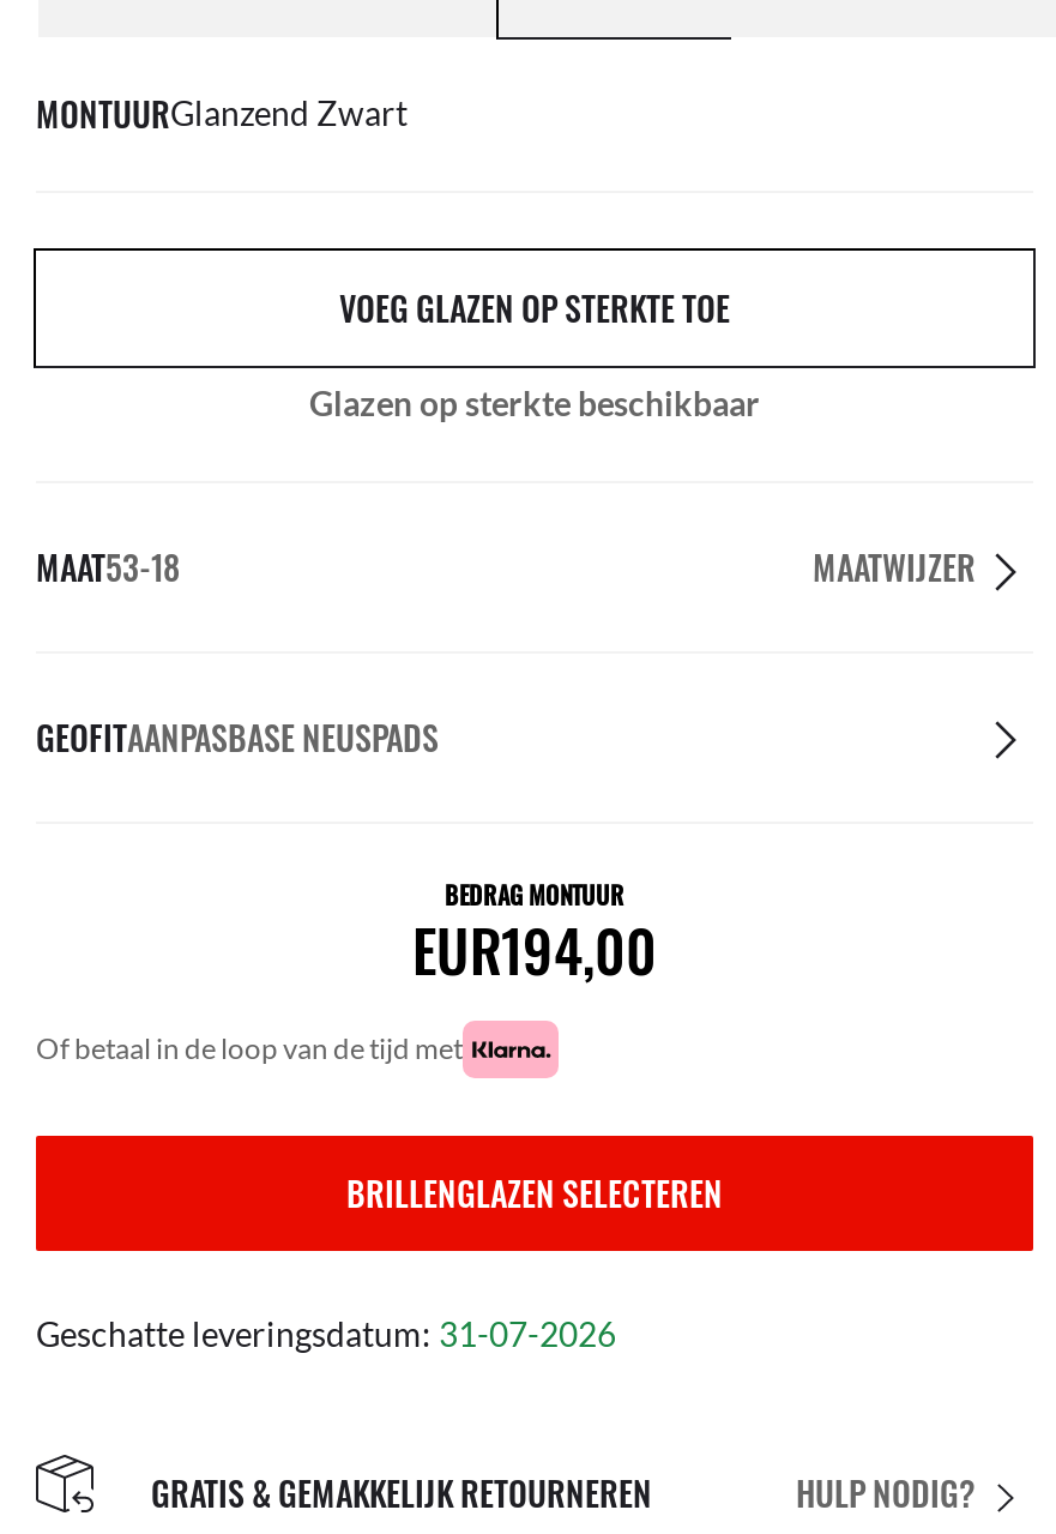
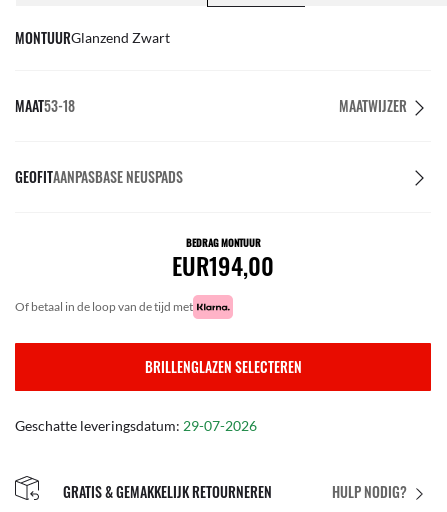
[309,282,760,423] VOEG GLAZEN OP STERKTE TOE | Glazen op sterkte beschikbaar -> none
[36,1313,616,1354] Geschatte leveringsdatum: 31-07-2026 -> [15,417,257,434] Geschatte leveringsdatum: 29-07-2026

